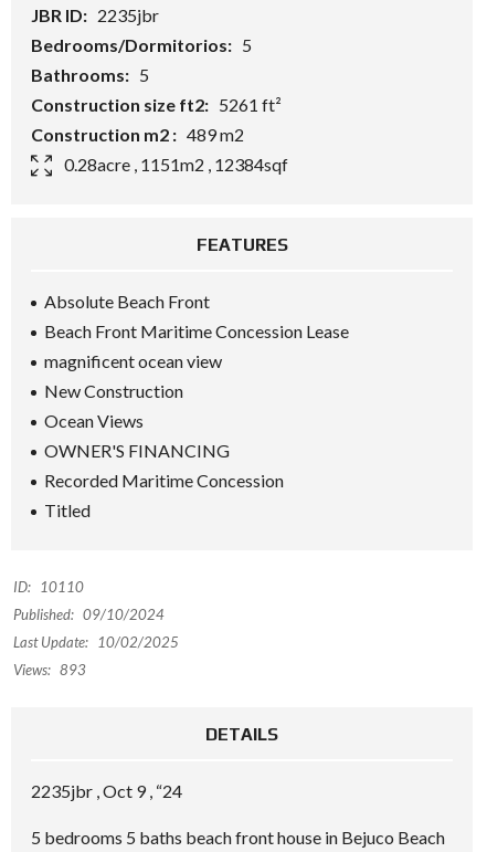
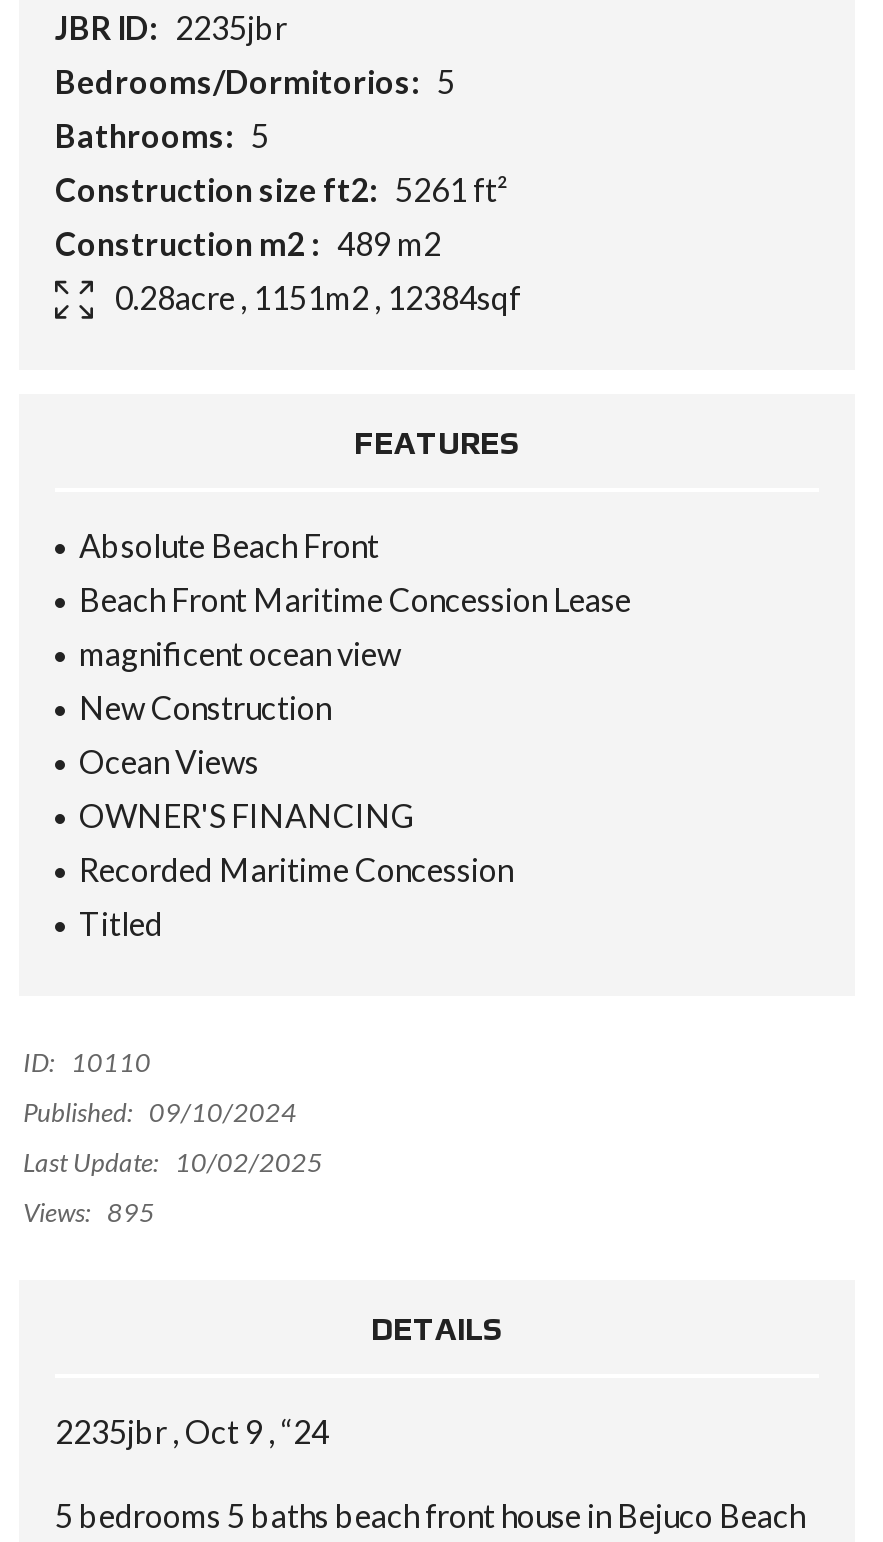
[13,661,86,679] Views: 893 -> [23,1196,155,1228] Views: 895

